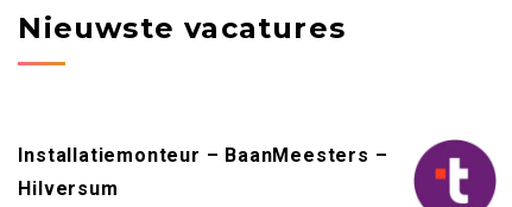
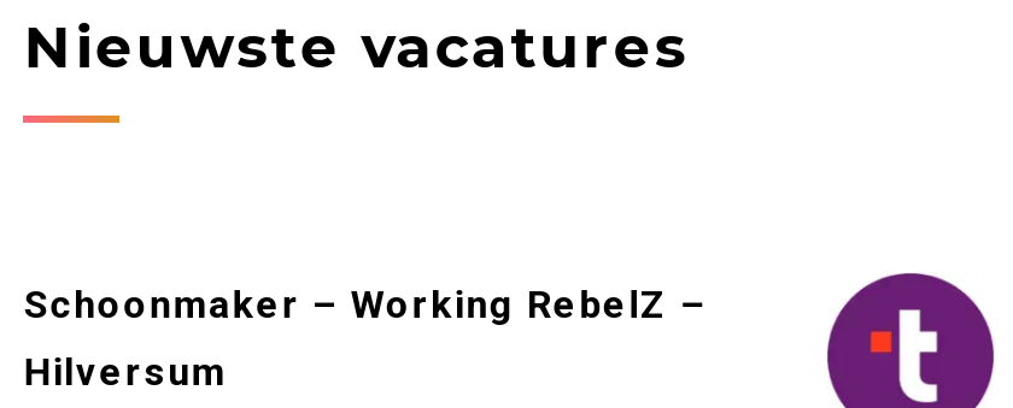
[18,144,388,166] Installatiemonteur – BaanMeesters – -> [24,280,706,326] Schoonmaker – Working RebelZ –

